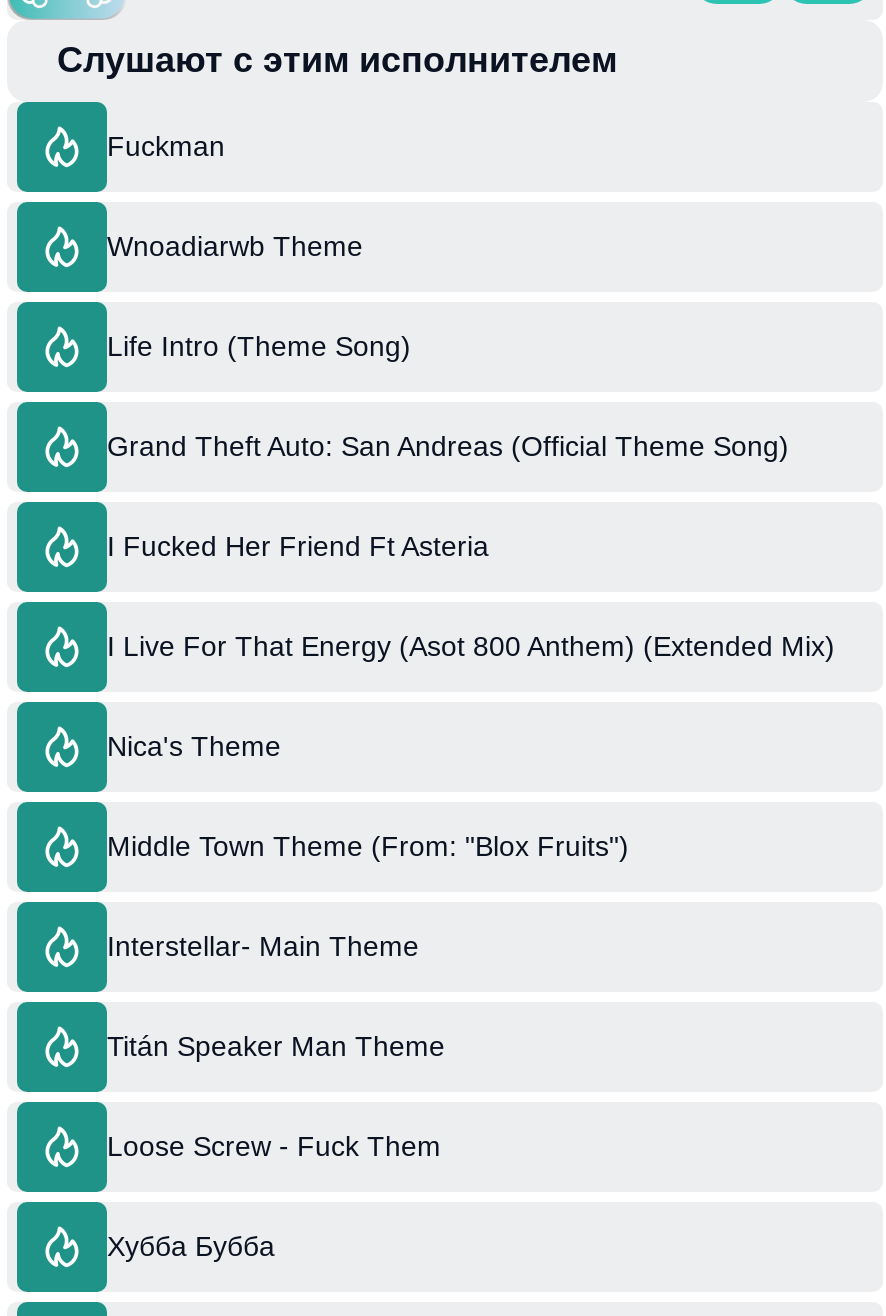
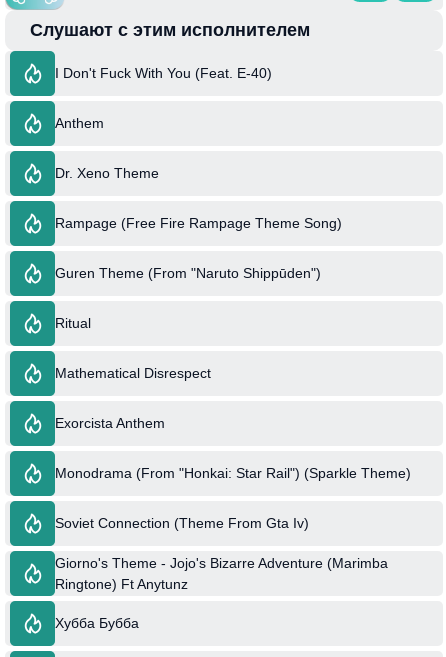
[107,131,225,163] Fuckman -> [55,65,272,81] I Don't Fuck With You (Feat. E-40)
[107,231,363,263] Wnoadiarwb Theme -> [55,115,104,131] Anthem
[107,331,411,363] Life Intro (Theme Song) -> [55,165,159,181] Dr. Xeno Theme
[107,431,789,463] Grand Theft Auto: San Andreas (Official Theme Song) -> [55,215,342,231] Rampage (Free Fire Rampage Theme Song)
[107,531,489,563] I Fucked Her Friend Ft Asteria -> [55,265,321,281] Guren Theme (From "Naruto Shippūden")
[107,631,835,663] I Live For That Energy (Asot 800 Anthem) (Extended Mix) -> [55,315,91,331] Ritual
[107,731,281,763] Nica's Theme -> [55,365,211,381] Mathematical Disrespect
[107,831,629,863] Middle Town Theme (From: "Blox Fruits") -> [55,415,165,431] Exorcista Anthem
[107,931,419,963] Interstellar- Main Theme -> [55,465,411,481] Monodrama (From "Honkai: Star Rail") (Sparkle Theme)
[107,1031,445,1063] Titán Speaker Man Theme -> [55,515,309,531] Soviet Connection (Theme From Gta Iv)
[107,1131,441,1163] Loose Screw - Fuck Them -> [55,555,388,592] Giorno's Theme - Jojo's Bizarre Adventure (Marimba | Ringtone) Ft Anytunz

